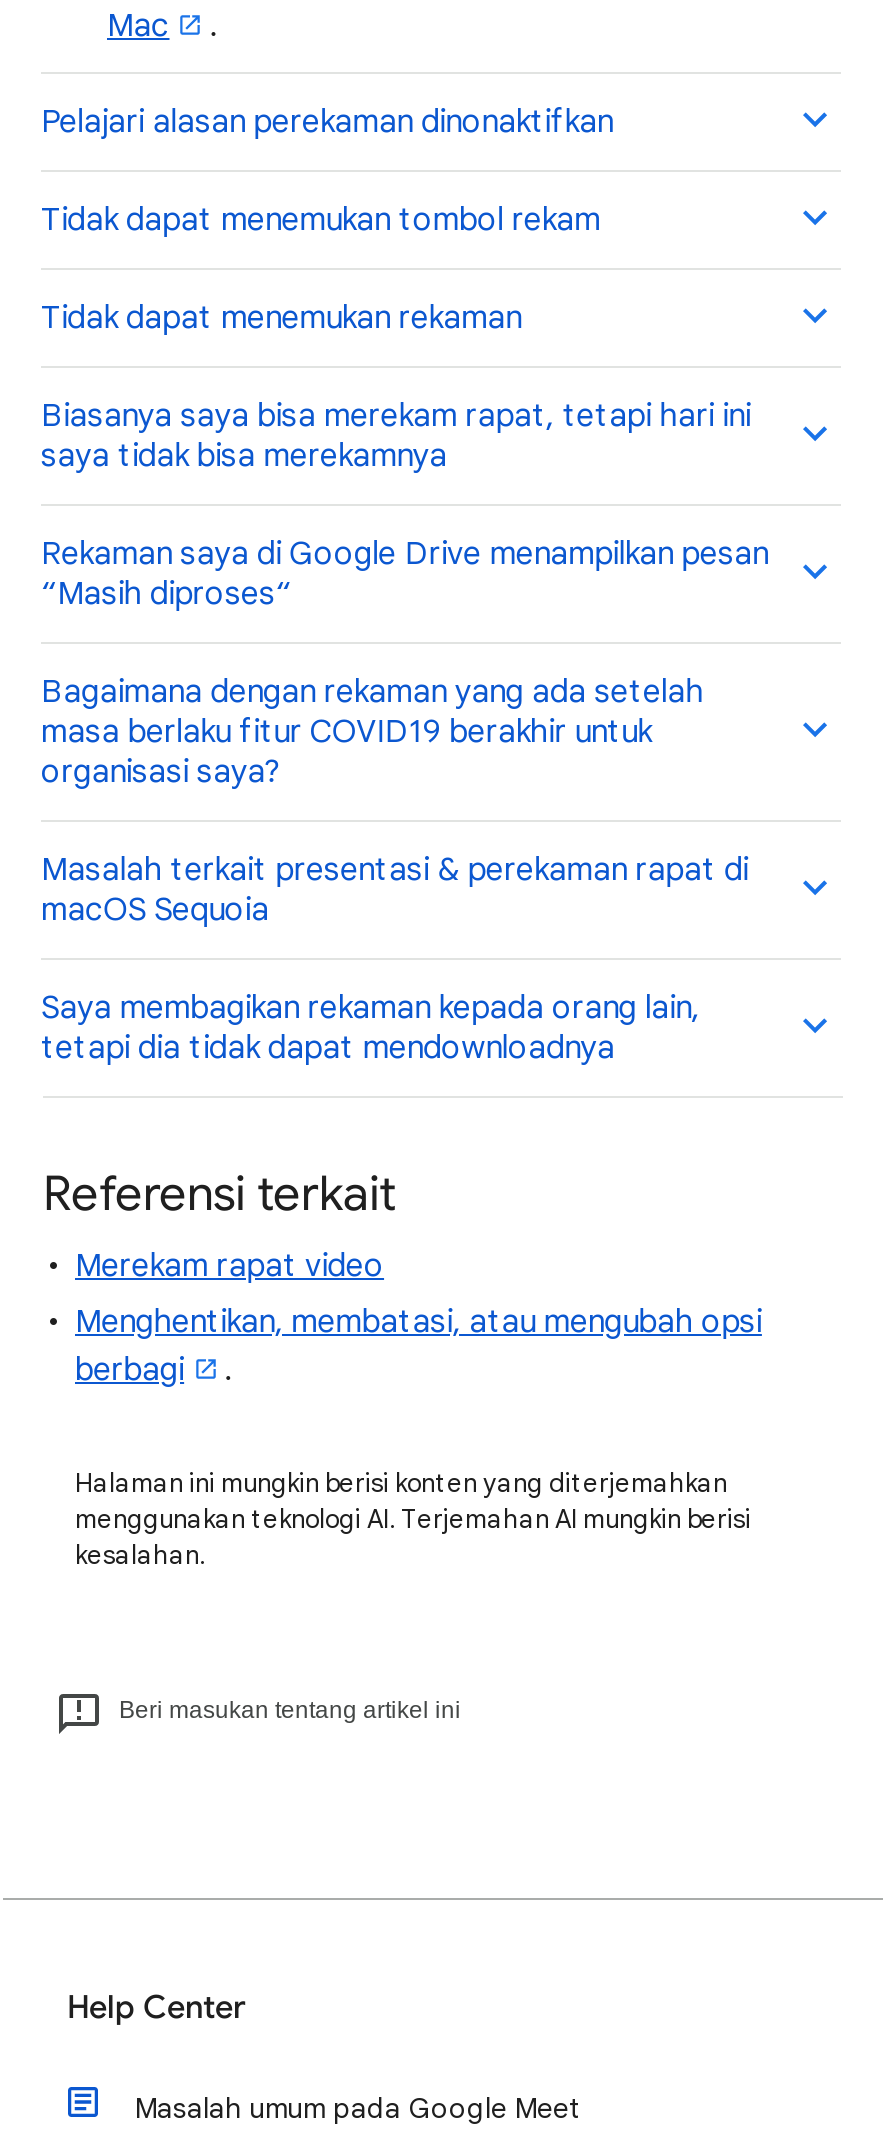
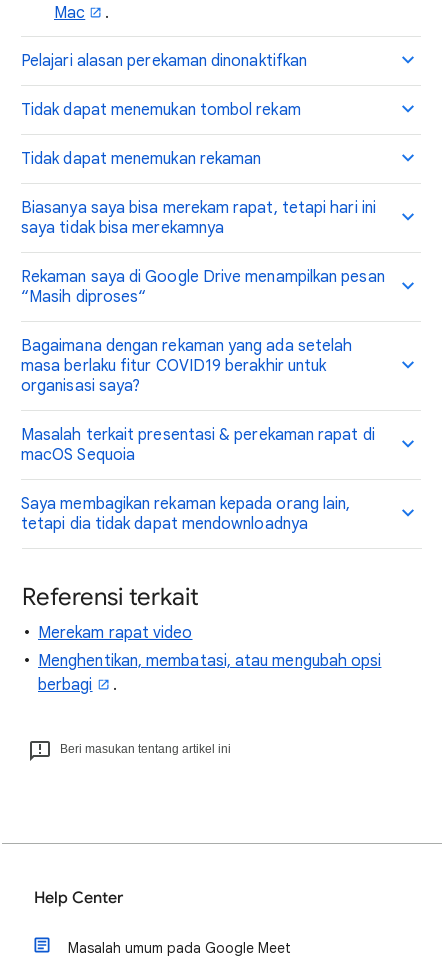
[75,1466,751,1572] Halaman ini mungkin berisi konten yang diterjemahkan | menggunakan teknologi AI. Terjemahan AI mungkin berisi | kesalahan. -> none

